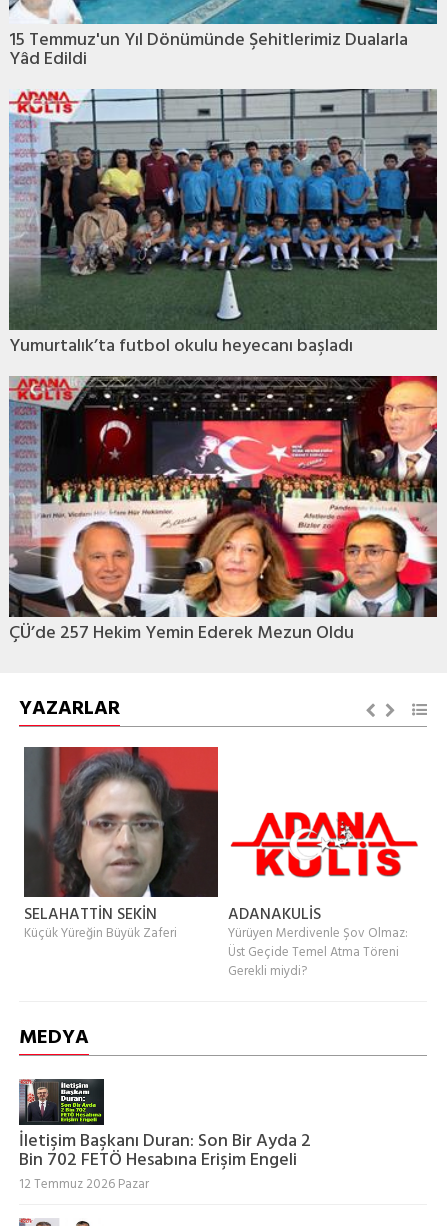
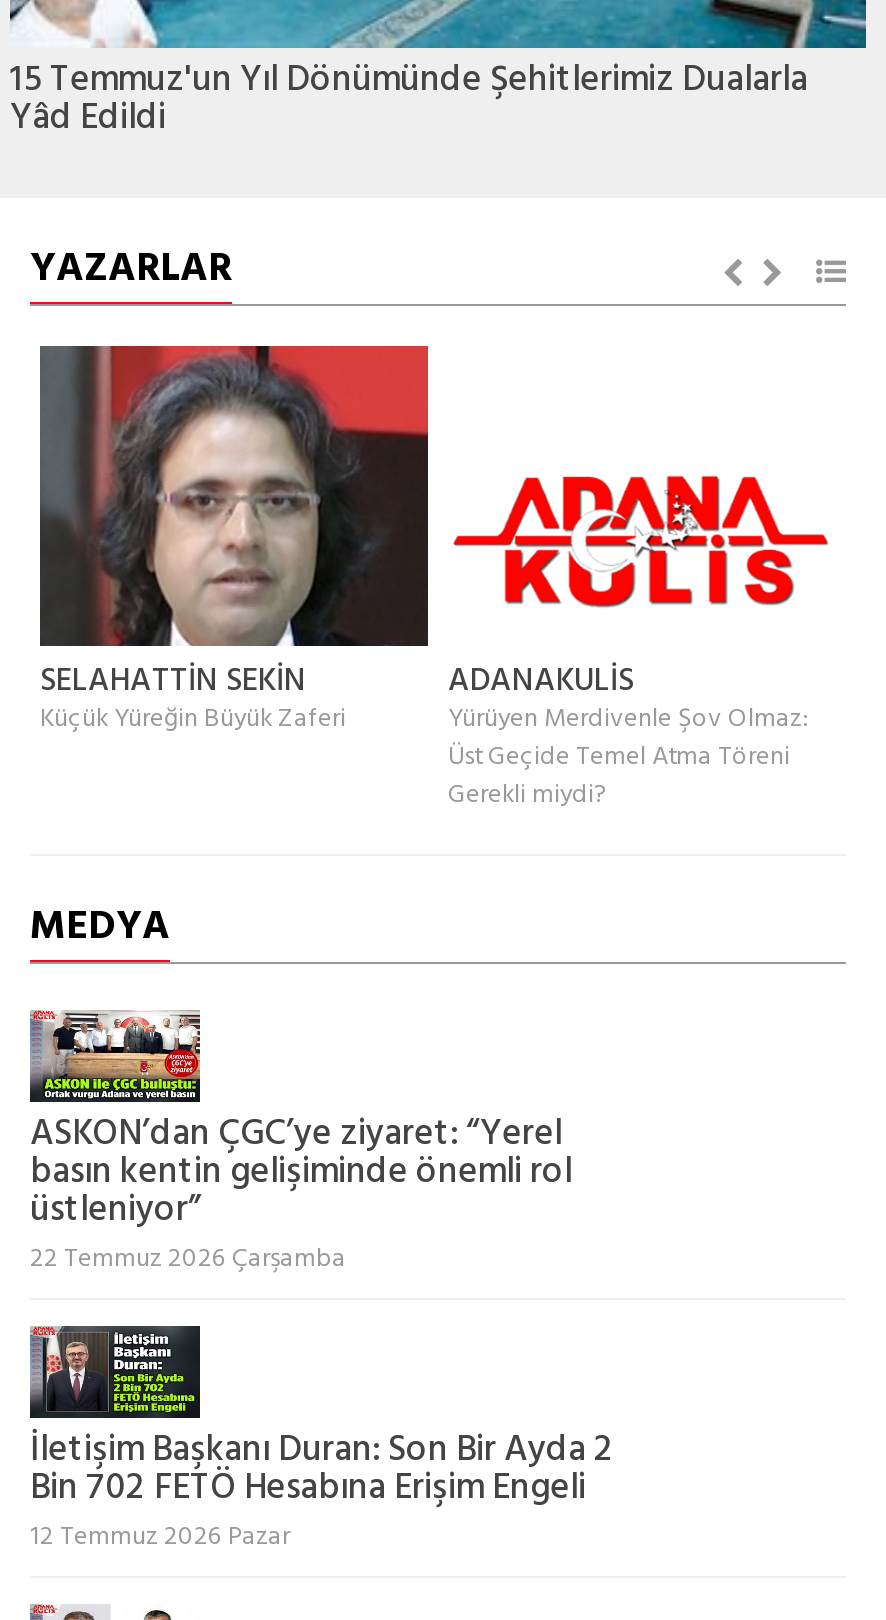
[9,88,437,361] [image] | Yumurtalık’ta futbol okulu heyecanı başladı -> none
[9,375,438,648] [image] | ÇÜ’de 257 Hekim Yemin Ederek Mezun Oldu -> none
moved [19,693,408,1054] -> [30,238,808,960]: [image] | YAZARLAR | SELAHATTİN SEKİN | ... | Gerekli miydi? | MEDYA
none -> [30,1012,572,1280] [image] | ASKON’dan ÇGC’ye ziyaret: “Yerel | basın kentin gelişiminde önemli rol | üstleniyor” | 22 Temmuz 2026 Çarşamba

